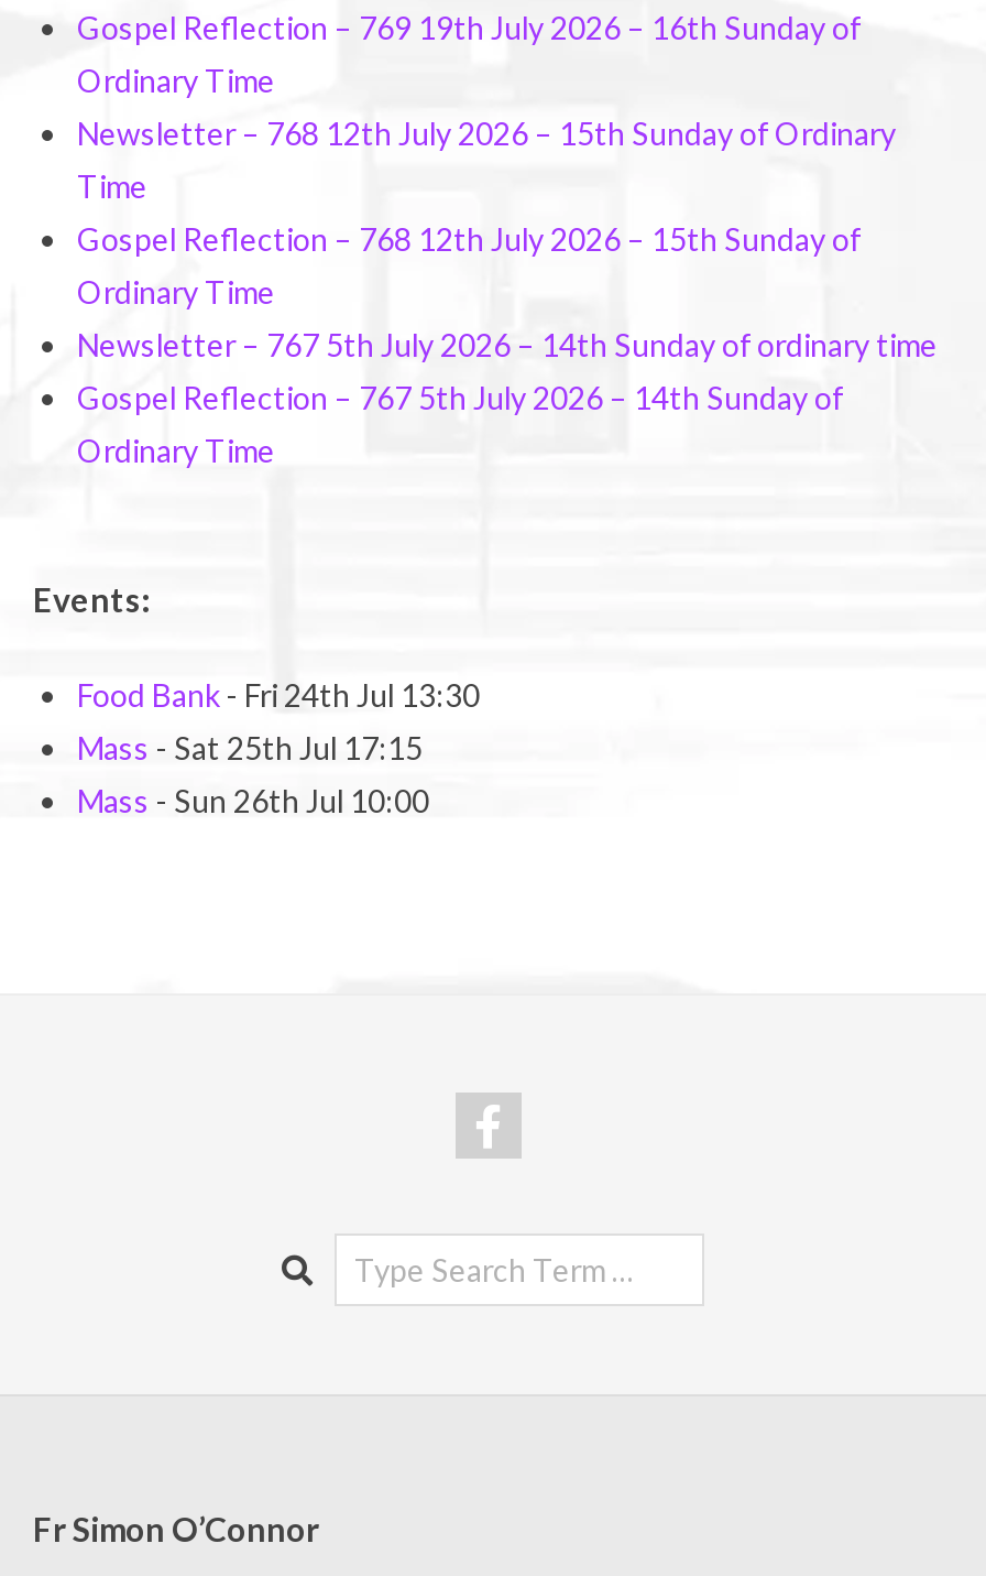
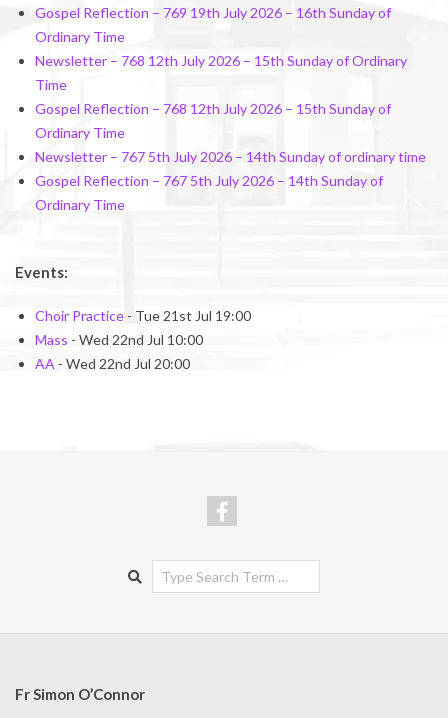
[77,676,480,713] Food Bank - Fri 24th Jul 13:30 -> [35,307,251,324] Choir Practice - Tue 21st Jul 19:00
[77,729,423,766] Mass - Sat 25th Jul 17:15 -> [35,331,203,348] Mass - Wed 22nd Jul 10:00
[77,782,429,819] Mass - Sun 26th Jul 10:00 -> [35,355,190,372] AA - Wed 22nd Jul 20:00

